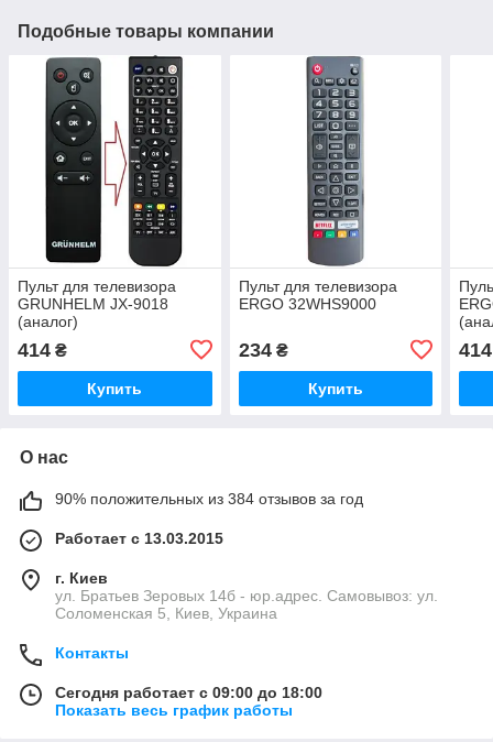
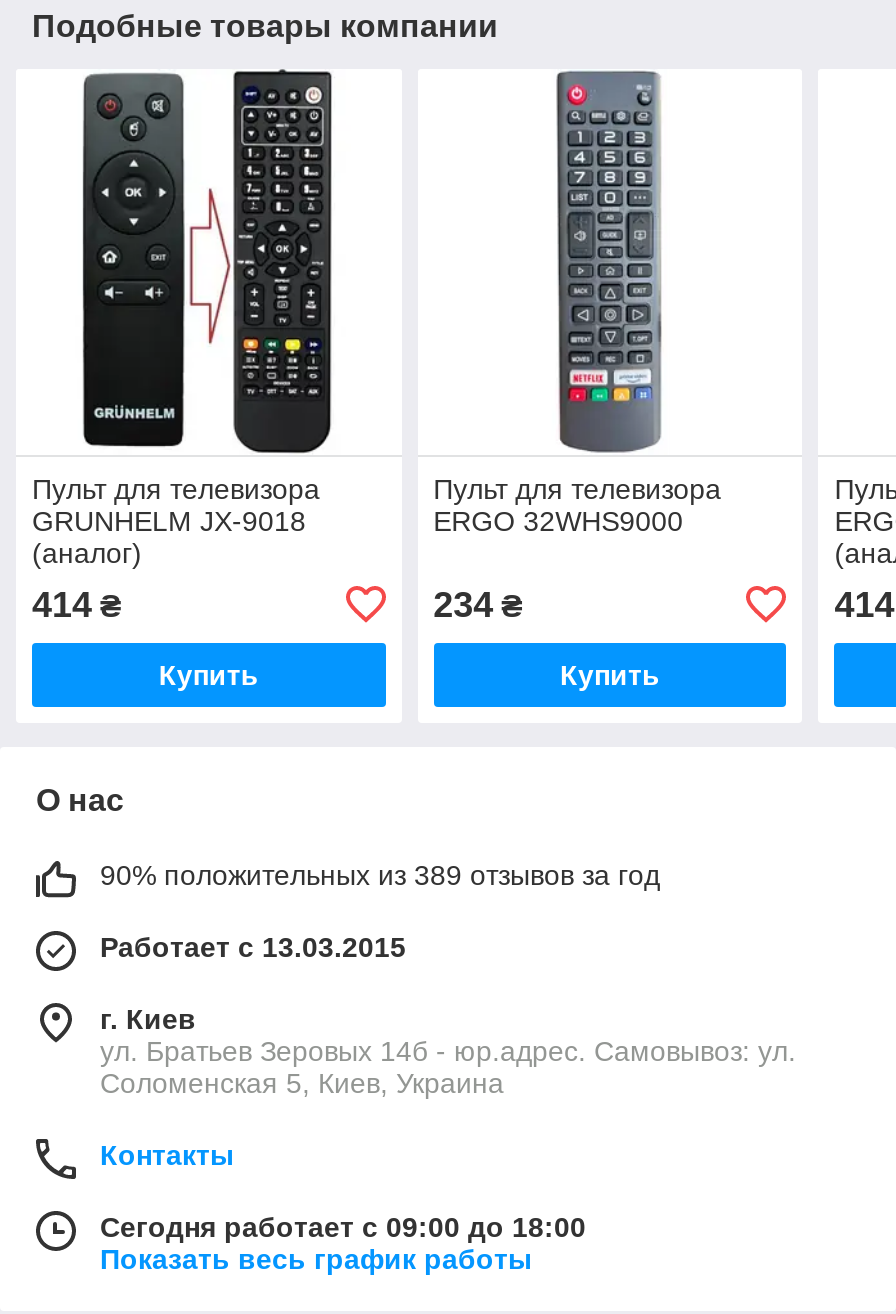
[55,490,363,507] 90% положительных из 384 отзывов за год -> [100,859,660,891] 90% положительных из 389 отзывов за год

